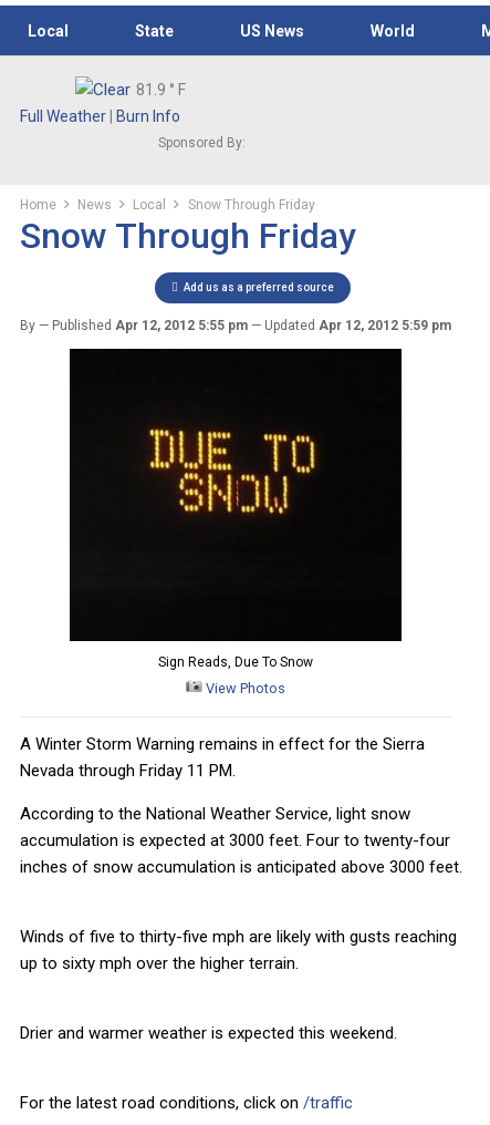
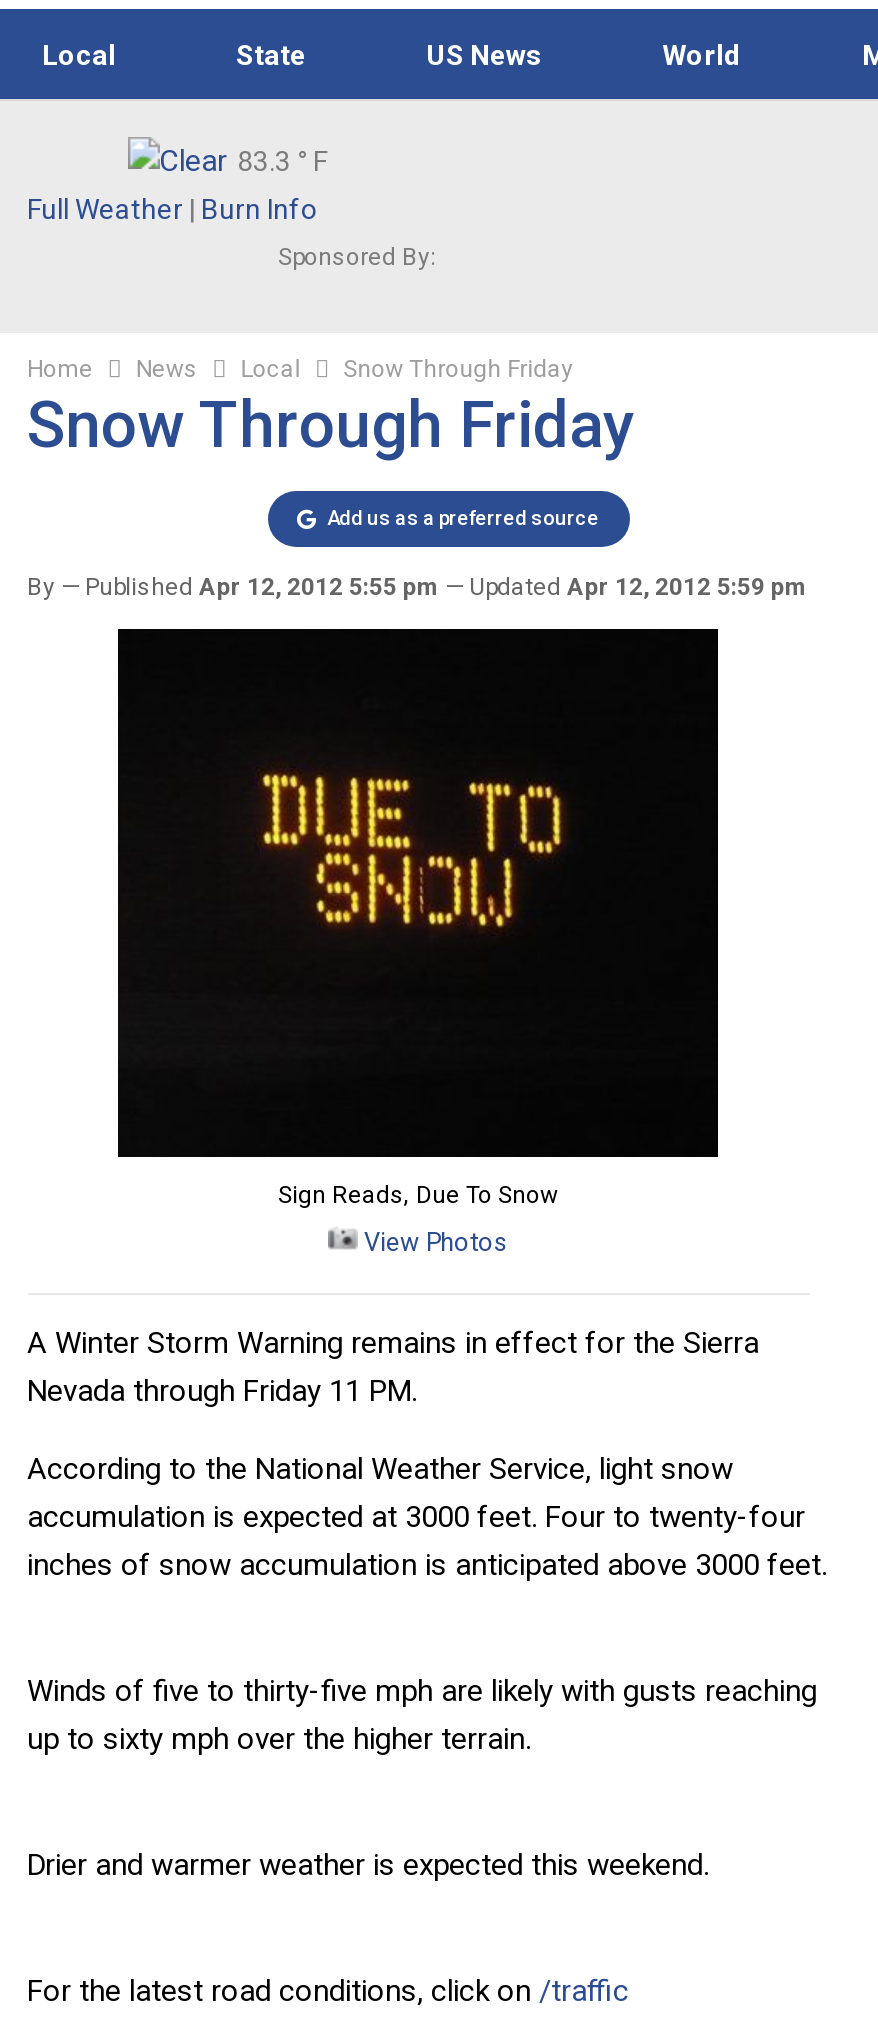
[135,81,185,99] 81.9 ° F -> [237,145,327,177] 83.3 ° F

